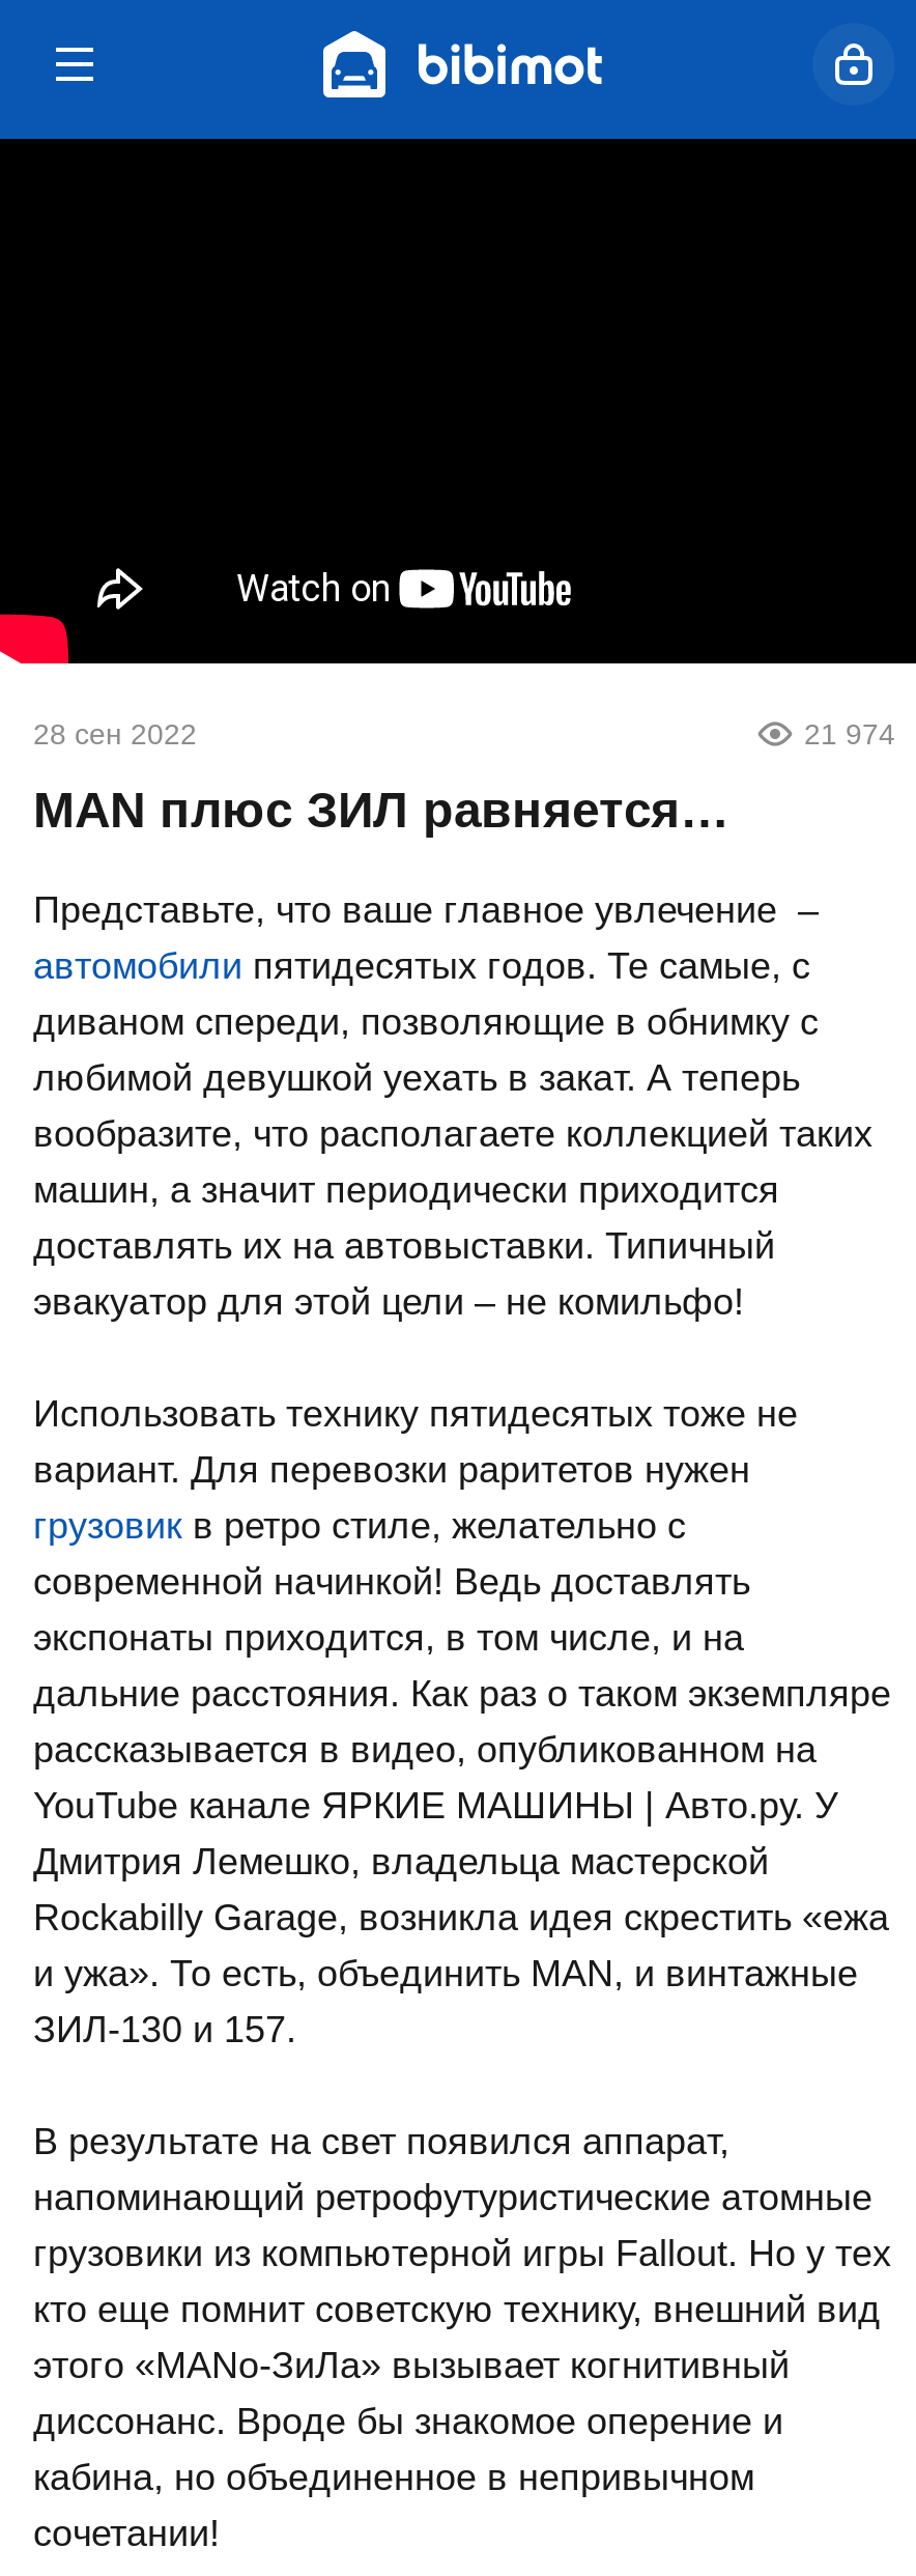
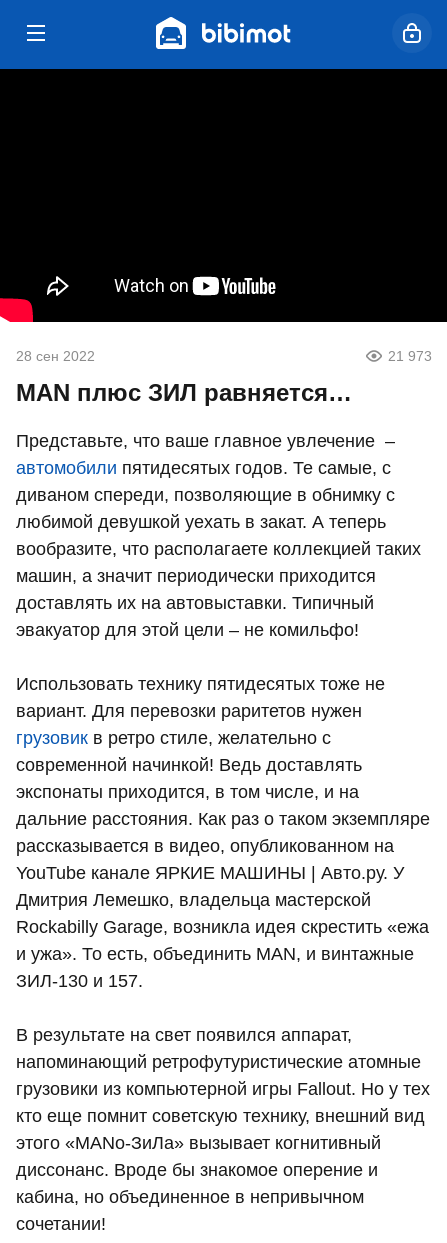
[804,718,895,751] 21 974 -> [388,348,432,364] 21 973

